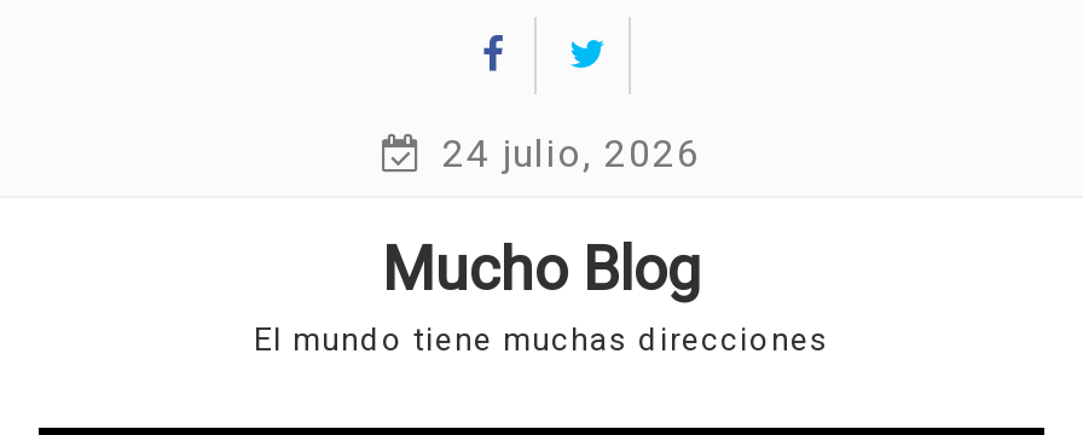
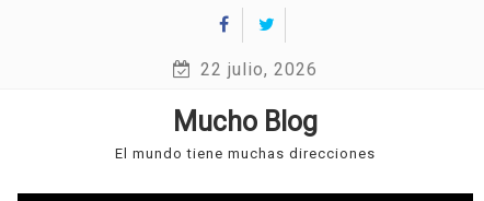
[430,130,701,176] 24 julio, 2026 -> [195,59,318,80] 22 julio, 2026

